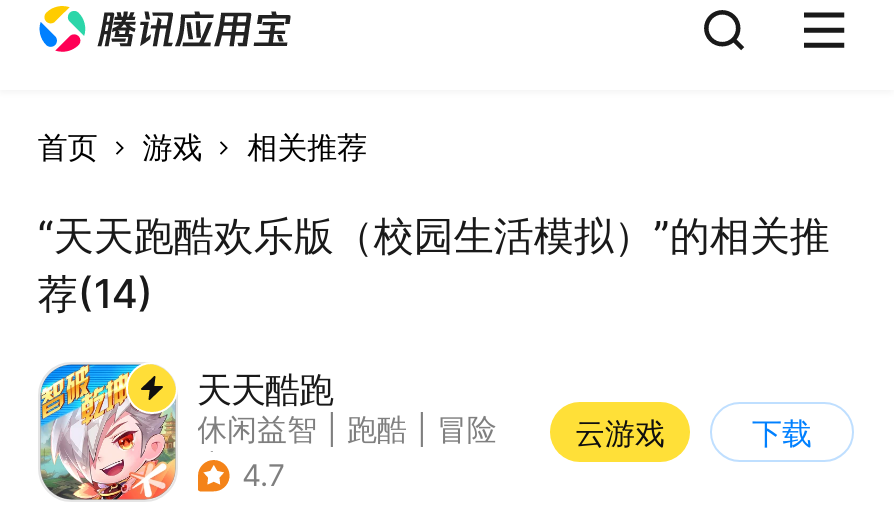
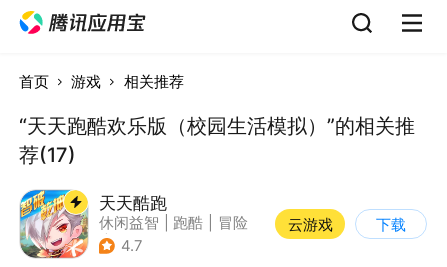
[38,269,154,317] 荐(14) -> [19,142,76,166] 荐(17)

